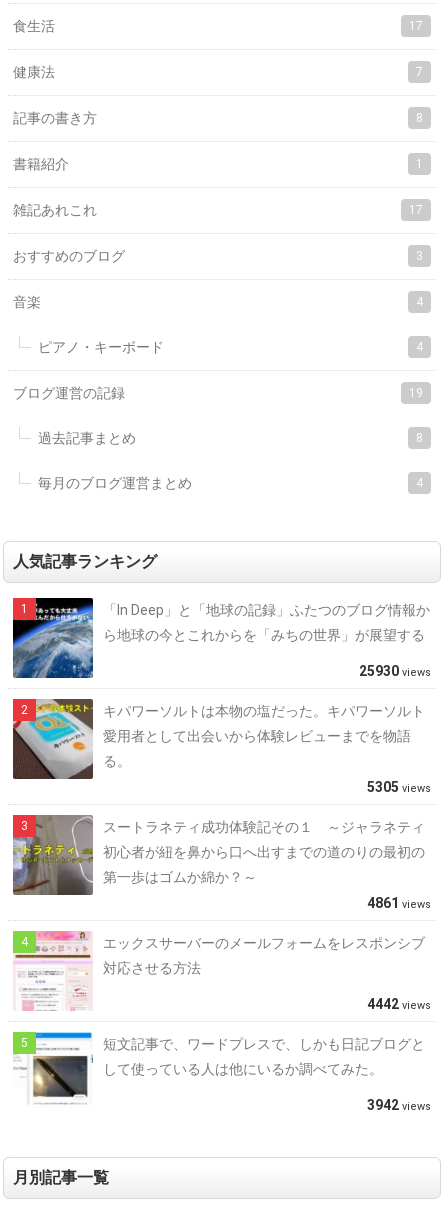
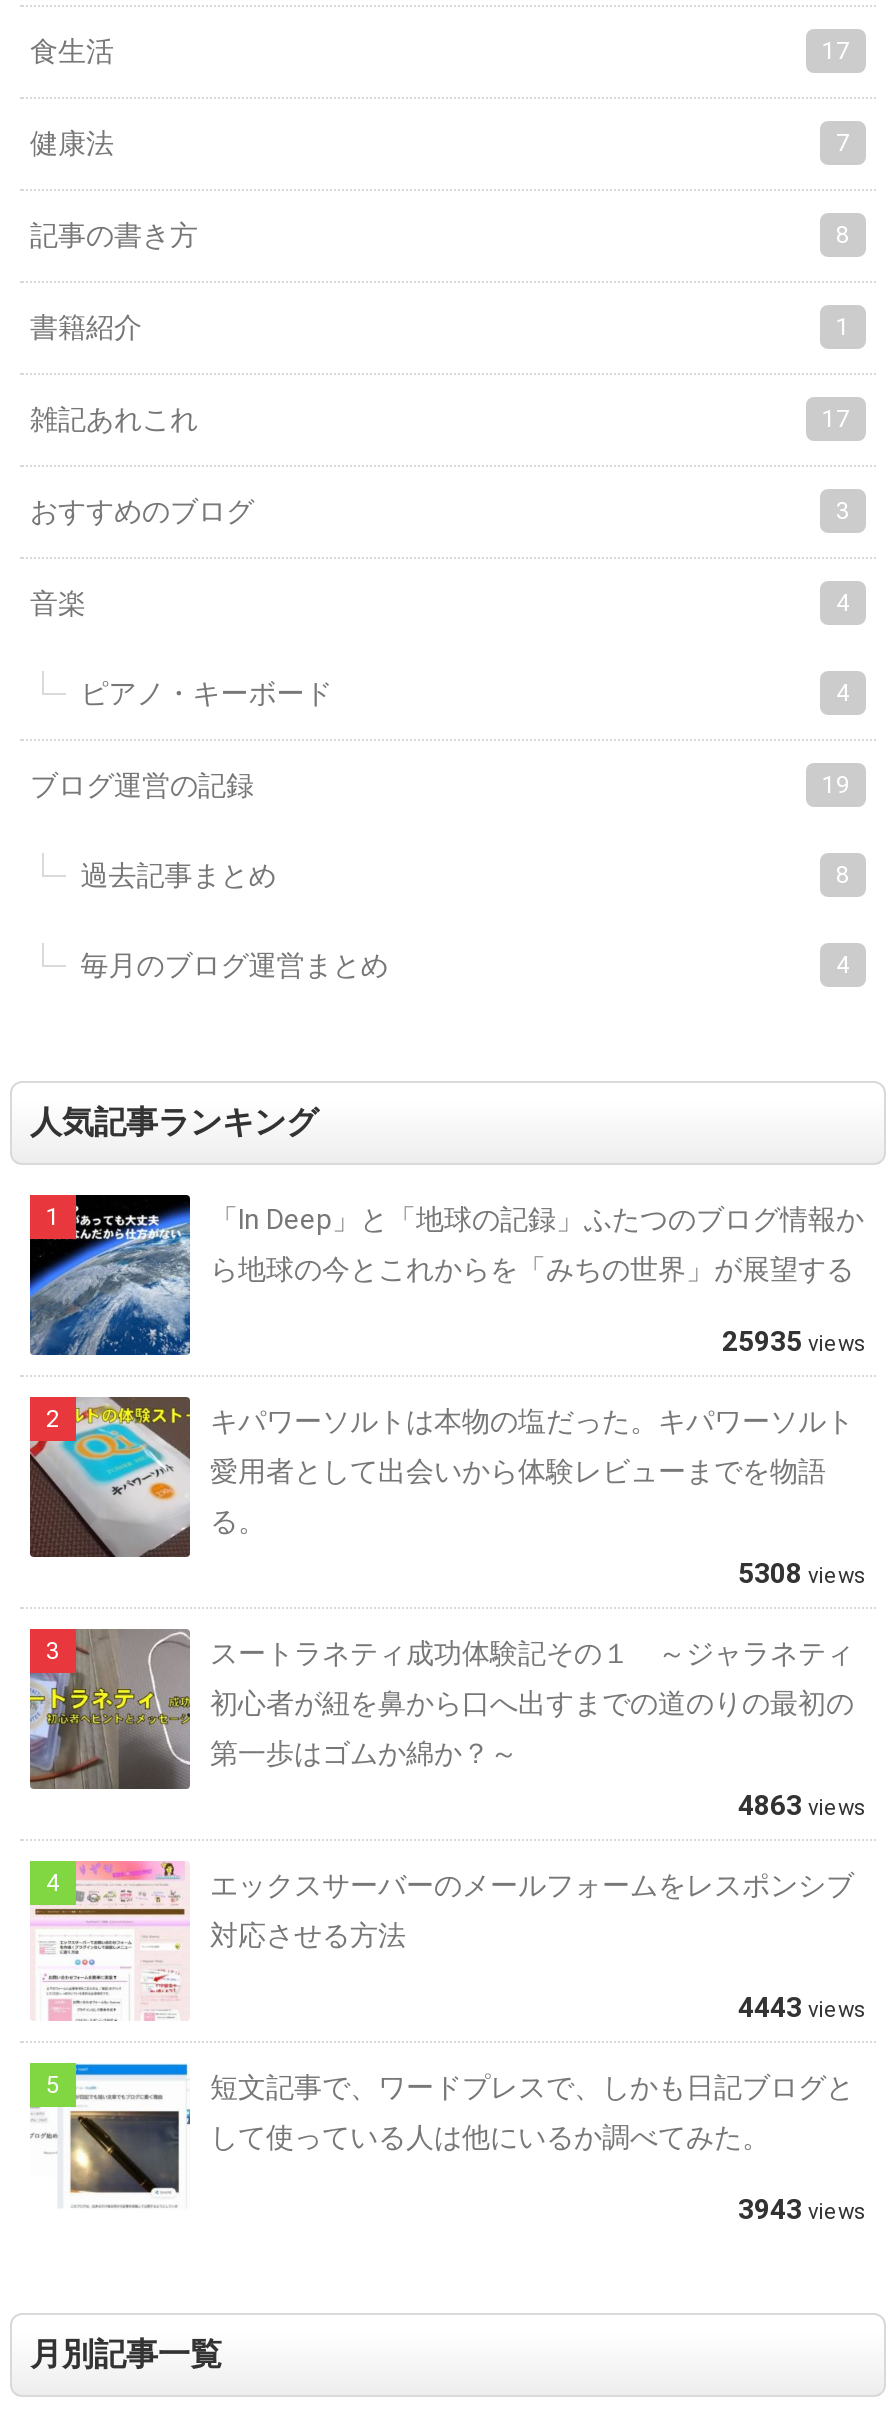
[359,663,431,679] 25930 views -> [722,1326,866,1358] 25935 views
[367,779,431,795] 5305 views -> [738,1558,866,1590] 5308 views
[367,895,431,911] 4861 views -> [738,1790,866,1822] 4863 views
[367,996,431,1012] 4442 views -> [738,1992,866,2024] 4443 views
[367,1097,431,1113] 3942 views -> [738,2194,866,2226] 3943 views

